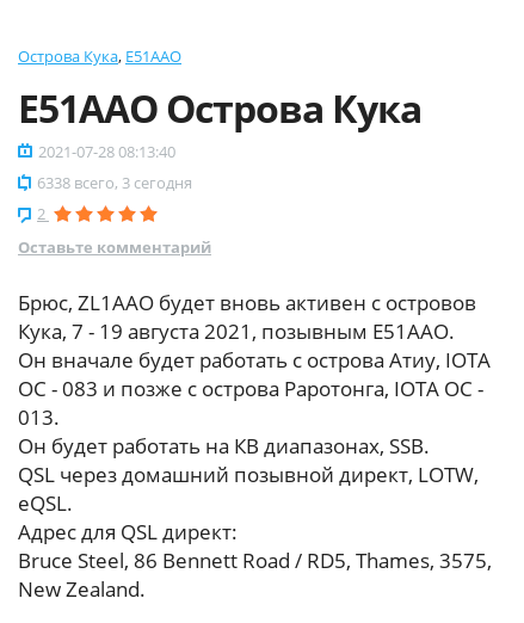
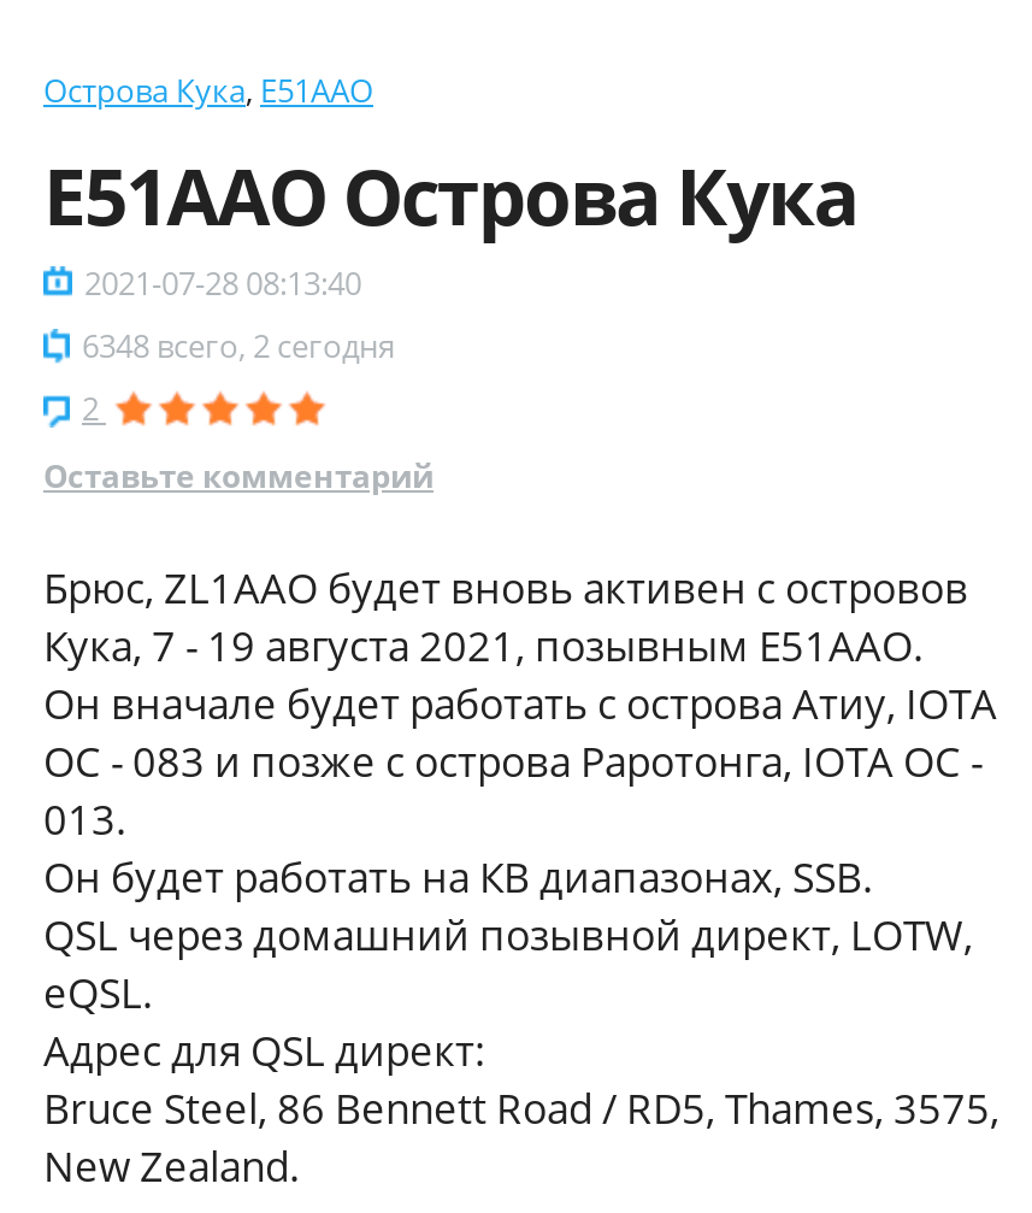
[37,172,192,193] 6338 всего, 3 сегодня -> [82,324,395,367] 6348 всего, 2 сегодня

